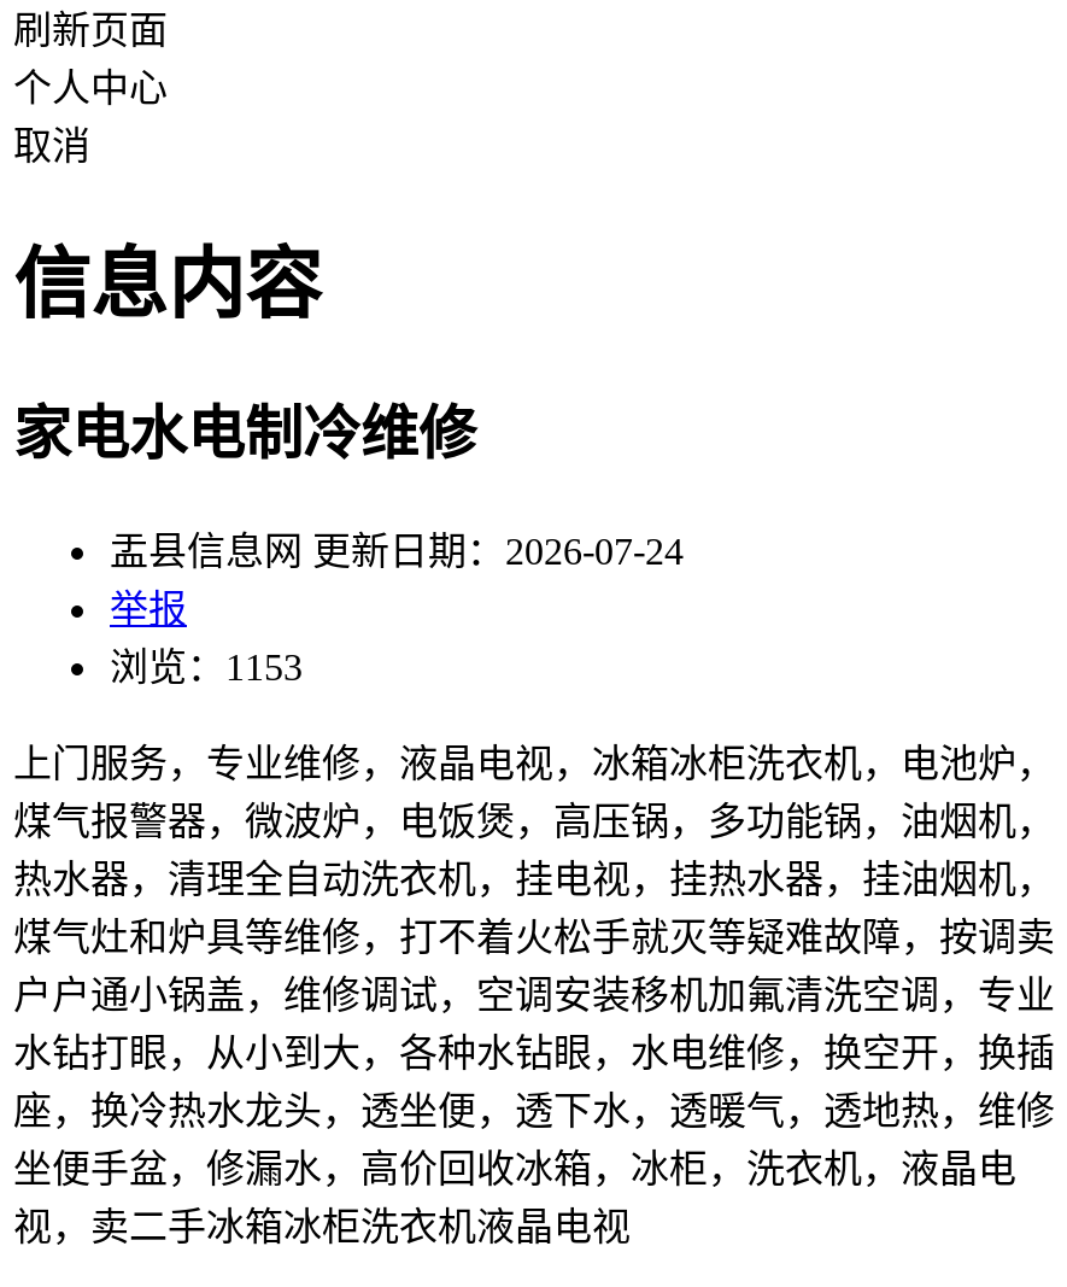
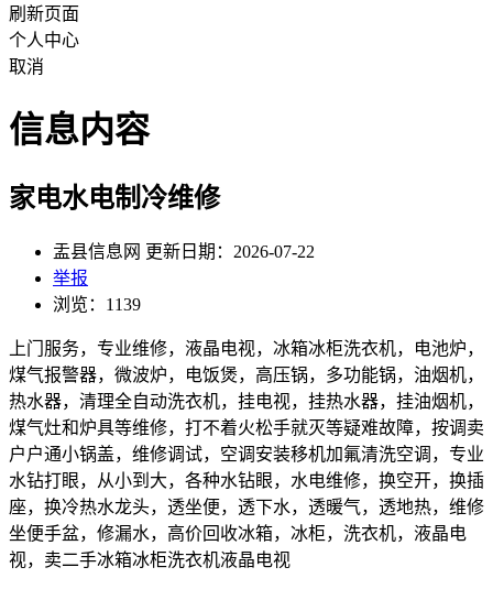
[110,530,684,571] 盂县信息网 更新日期：2026-07-24 -> [53,242,315,261] 盂县信息网 更新日期：2026-07-22
[110,646,303,687] 浏览：1153 -> [53,295,141,314] 浏览：1139

